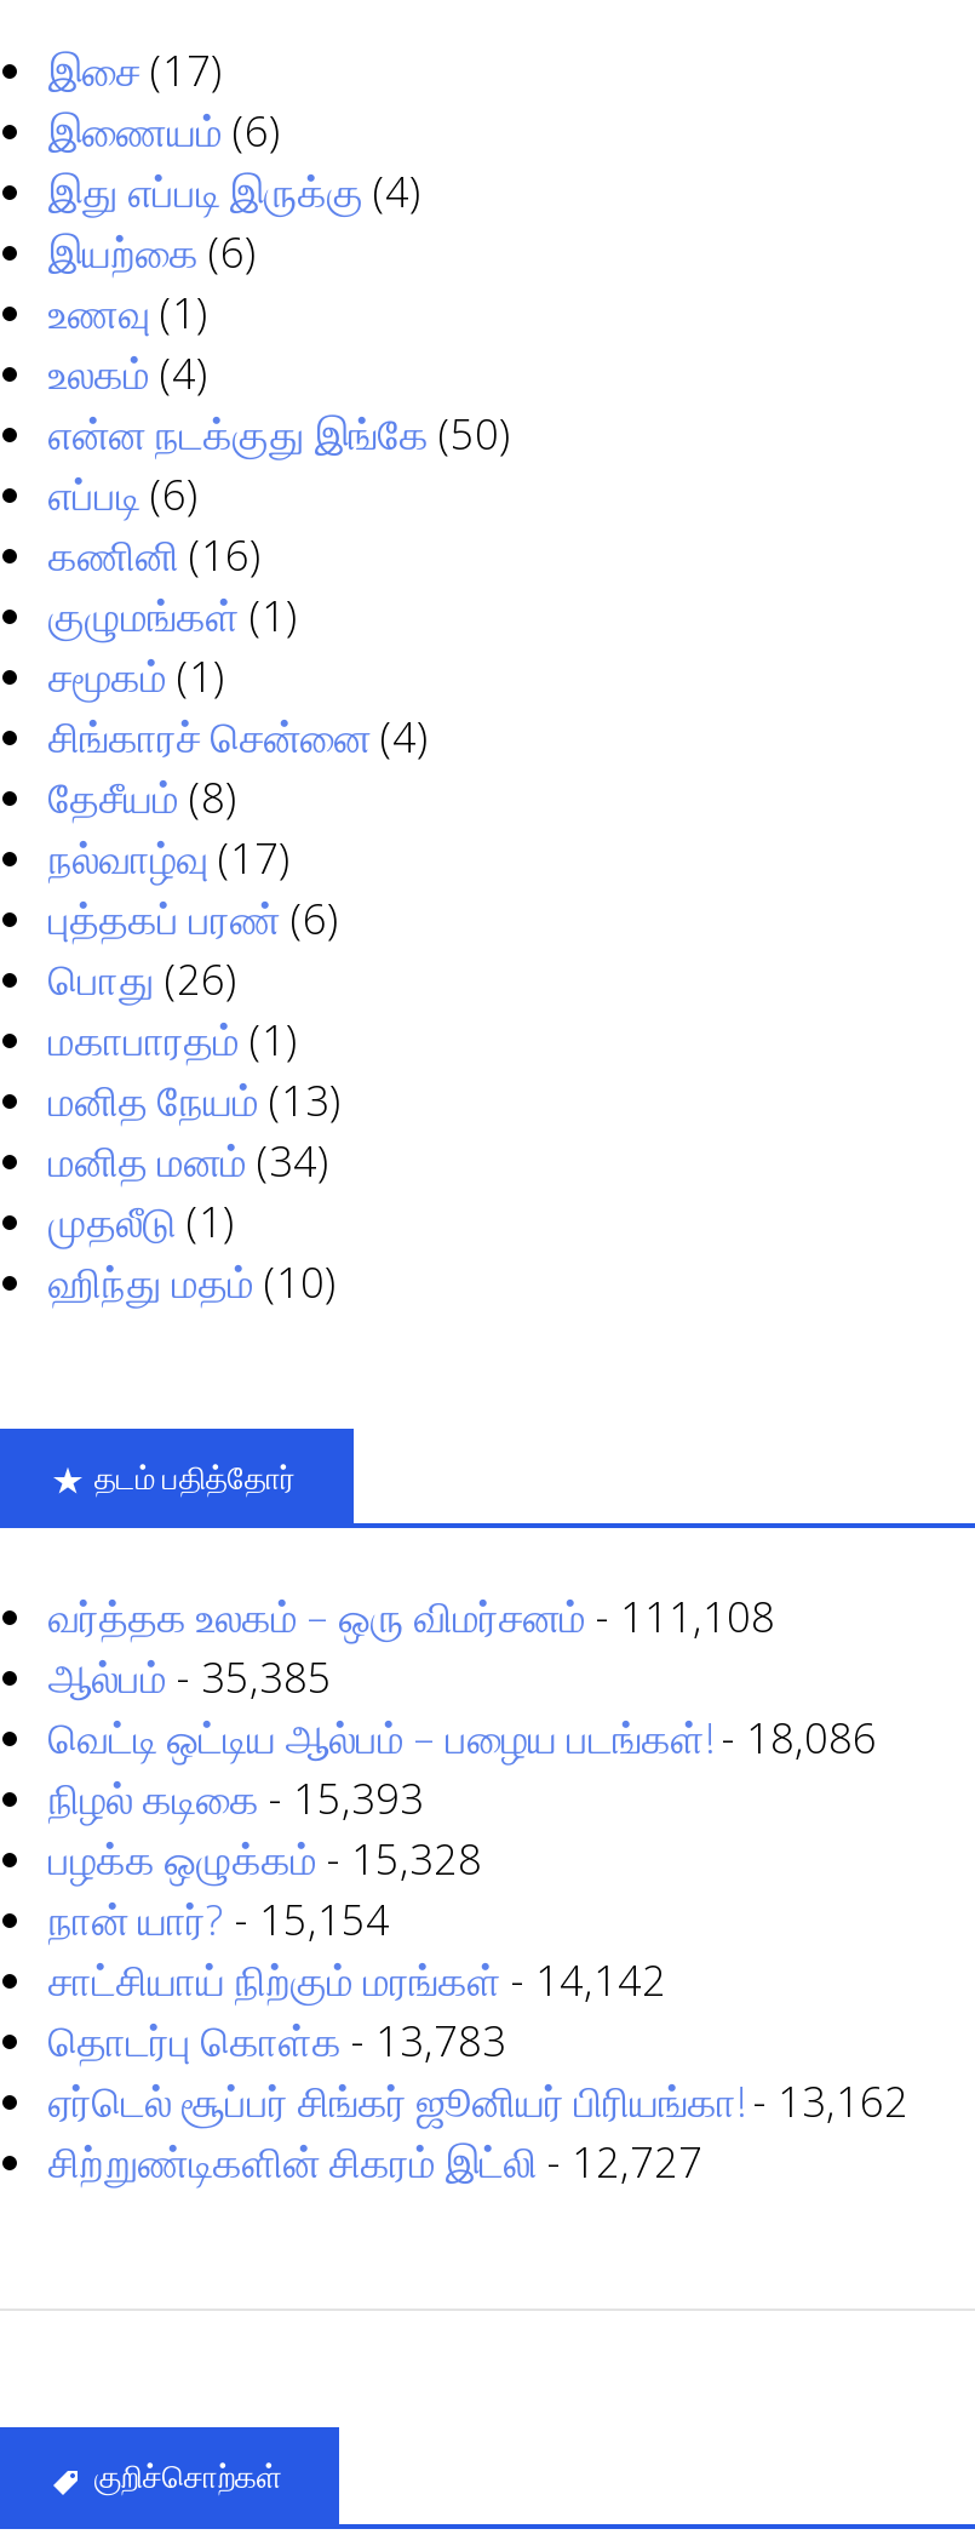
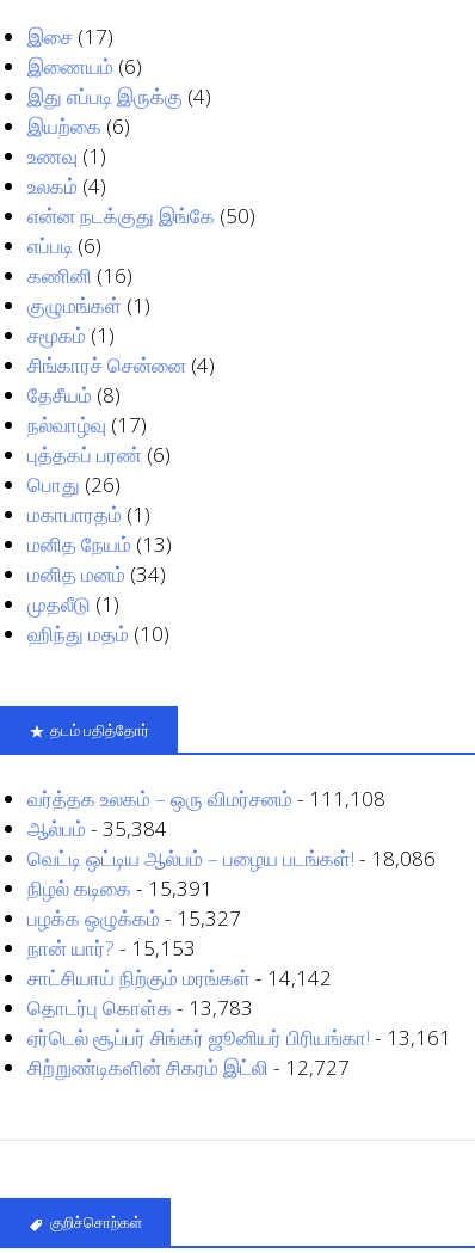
[48,1650,332,1705] ஆல்பம் - 35,385 -> [27,815,167,842] ஆல்பம் - 35,384
[48,1771,424,1827] நிழல் கடிகை - 15,393 -> [27,875,212,902] நிழல் கடிகை - 15,391
[48,1832,482,1887] பழக்க ஒழுக்கம் - 15,328 -> [27,904,241,932] பழக்க ஒழுக்கம் - 15,327
[48,1892,390,1948] நான் யார்? - 15,154 -> [27,934,196,962] நான் யார்? - 15,153
[48,2074,908,2130] ஏர்டெல் சூப்பர் சிங்கர் ஜூனியர் பிரியங்கா! - 13,162 -> [27,1024,451,1051] ஏர்டெல் சூப்பர் சிங்கர் ஜூனியர் பிரியங்கா! - 13,161

